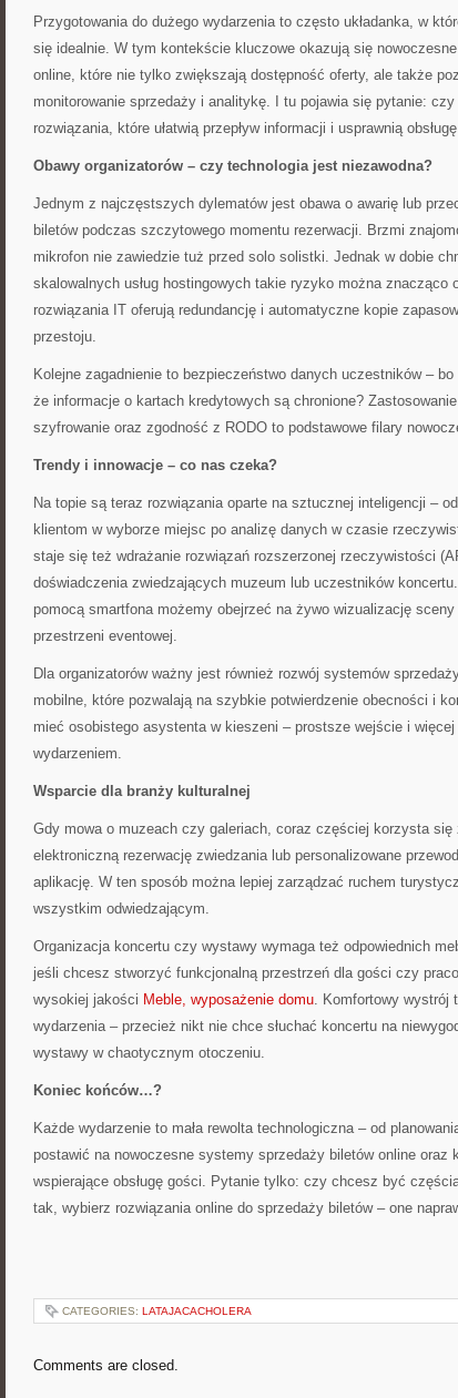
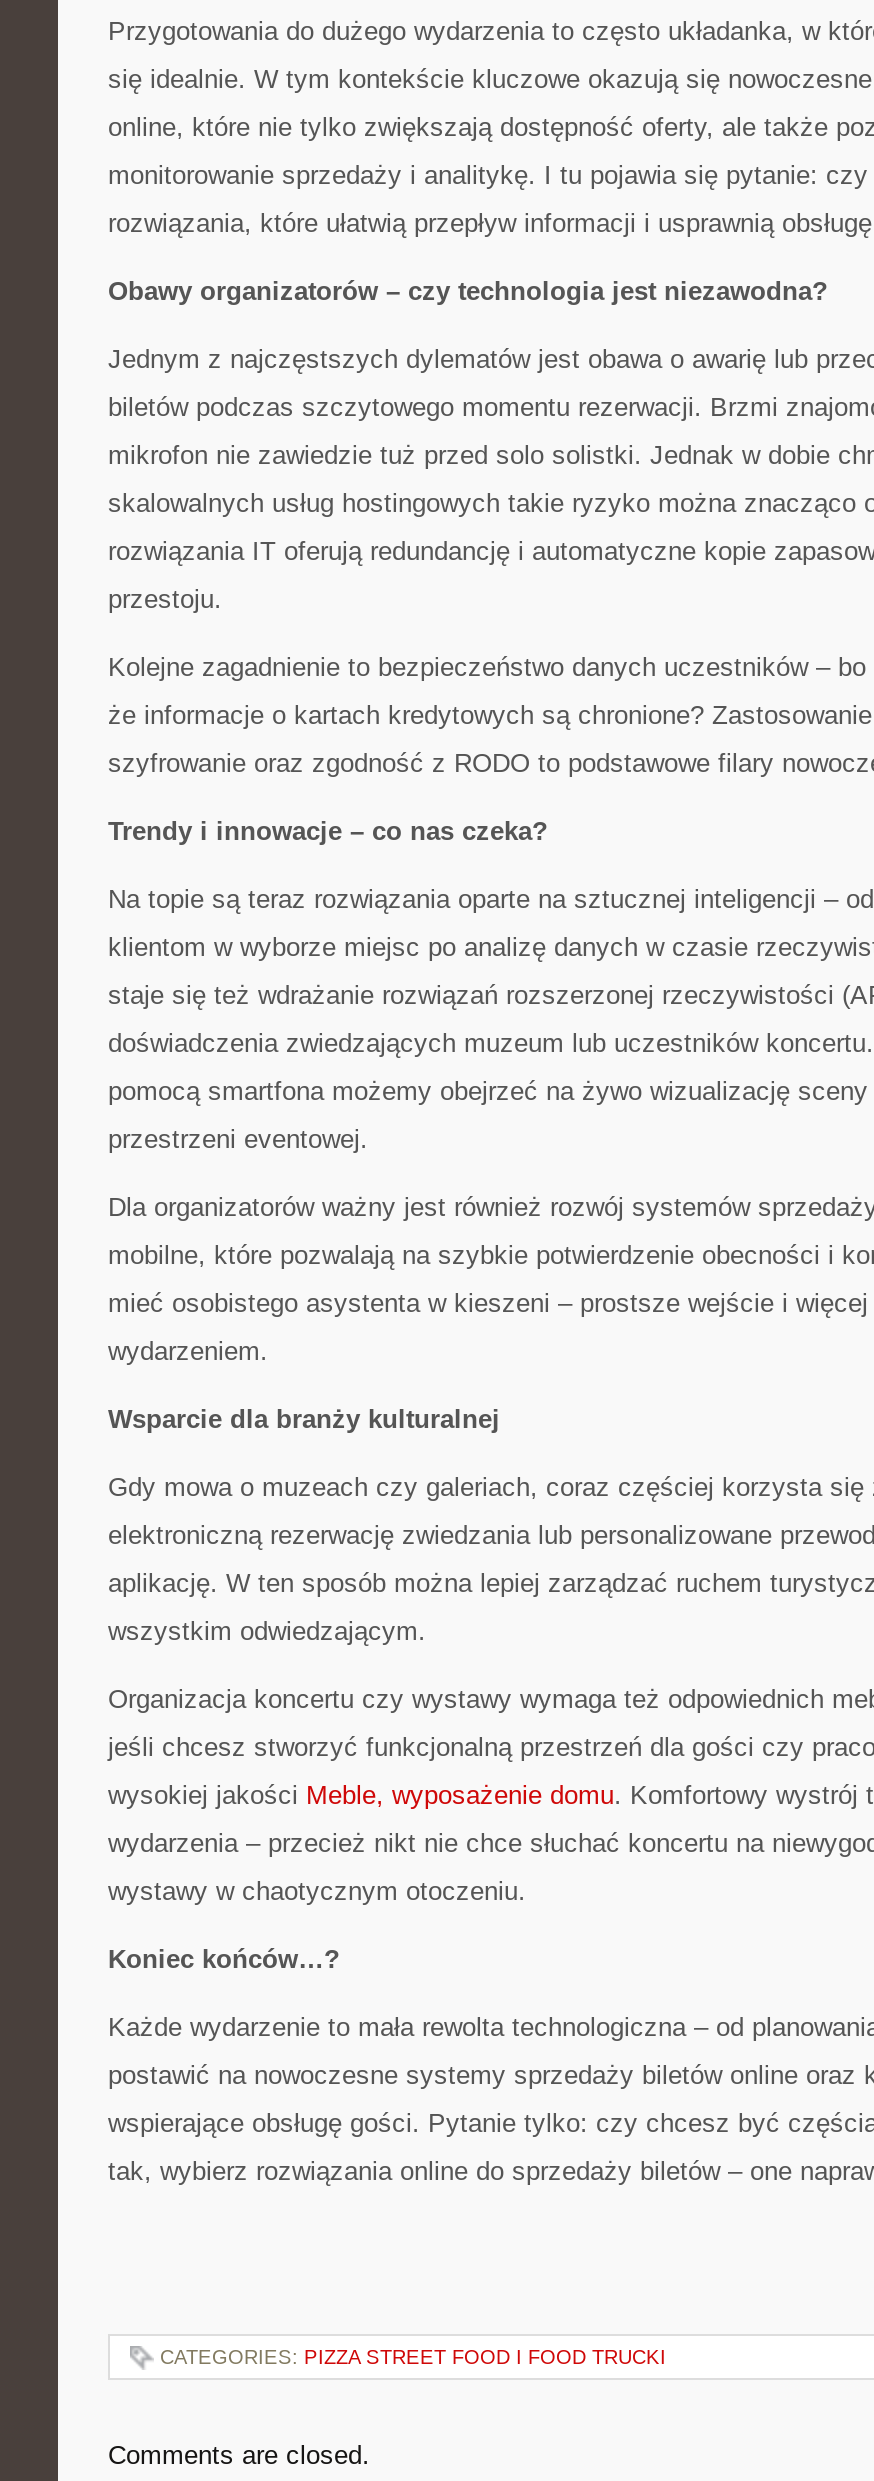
[62,1305,252,1317] CATEGORIES: LATAJACACHOLERA -> [160,2346,666,2368] CATEGORIES: PIZZA STREET FOOD I FOOD TRUCKI

